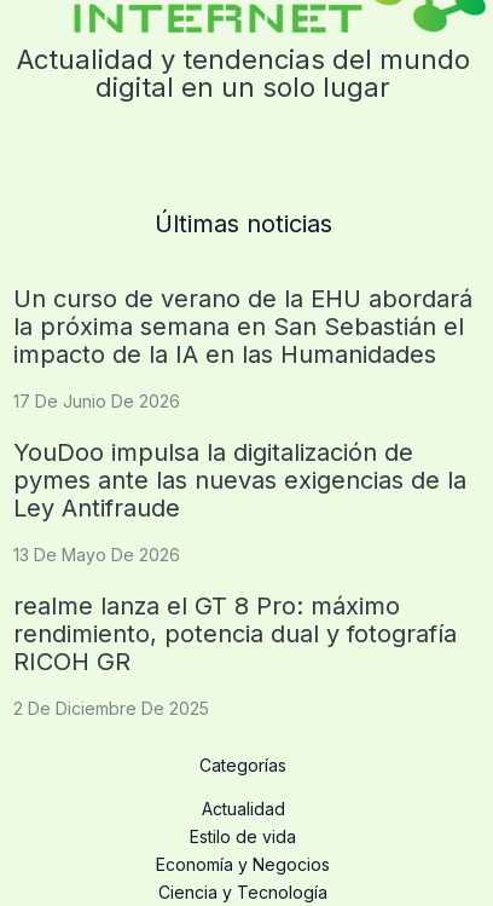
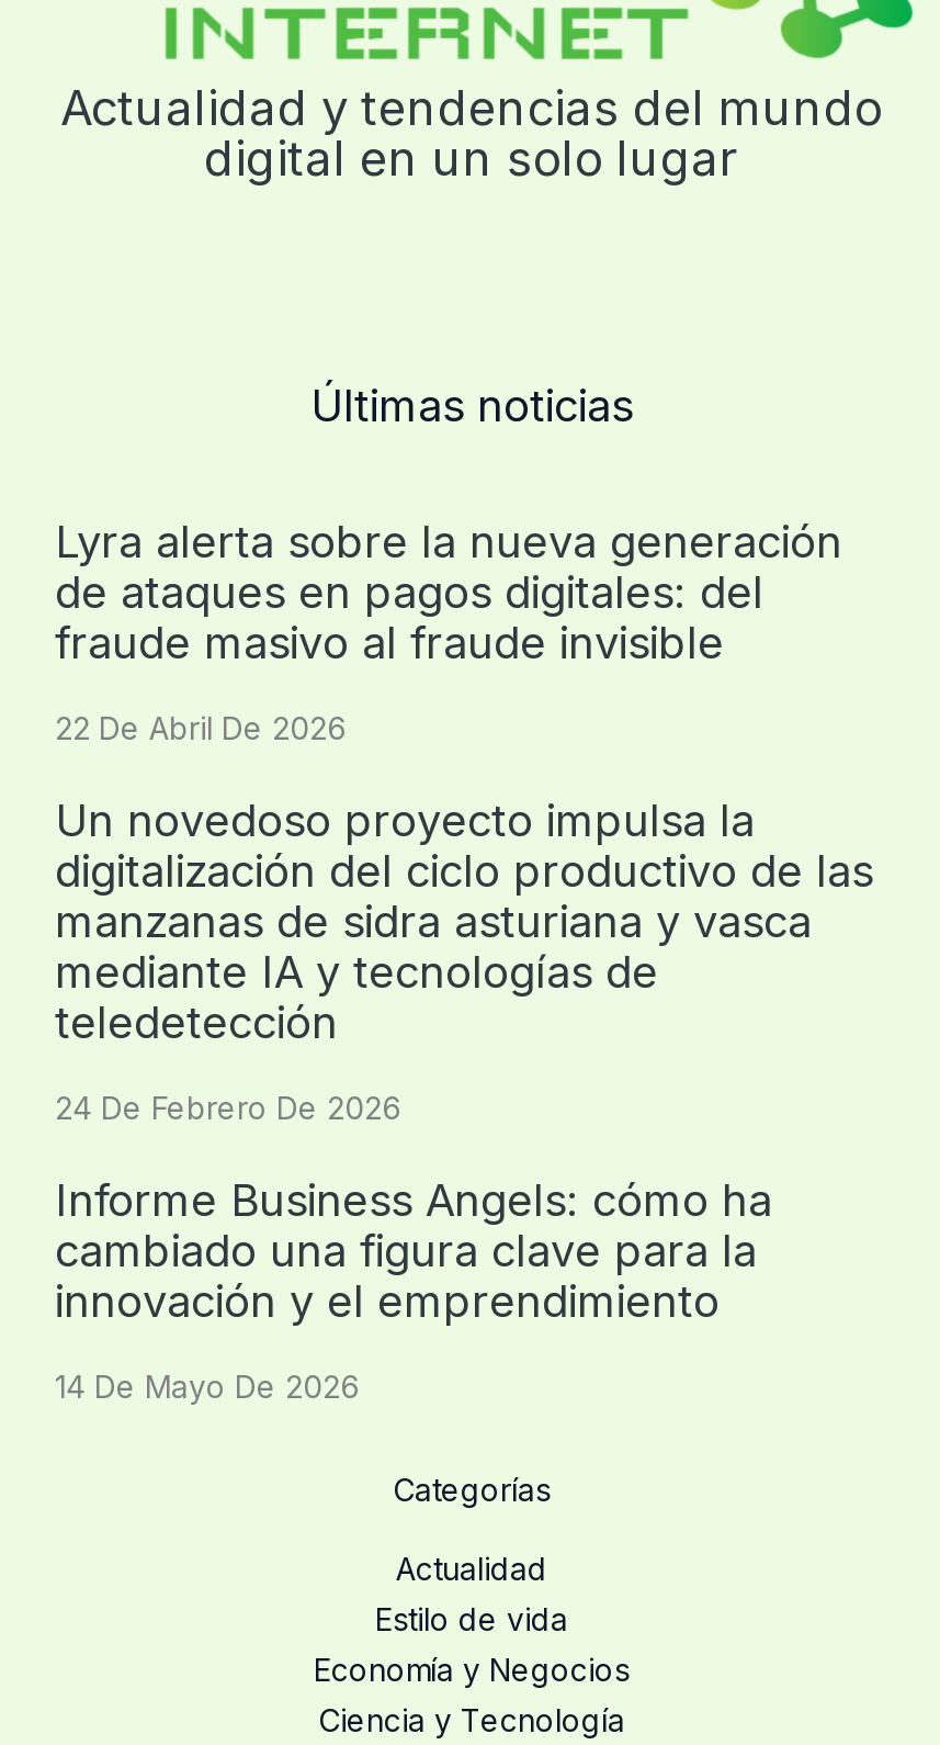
[13,284,472,369] Un curso de verano de la EHU abordará | la próxima semana en San Sebastián el | impacto de la IA en las Humanidades -> [55,515,842,669] Lyra alerta sobre la nueva generación | de ataques en pagos digitales: del | fraude masivo al fraude invisible
[13,390,180,411] 17 De Junio De 2026 -> [55,709,347,746] 22 De Abril De 2026
[13,438,466,522] YouDoo impulsa la digitalización de | pymes ante las nuevas exigencias de la | Ley Antifraude -> [55,794,873,1049] Un novedoso proyecto impulsa la | digitalización del ciclo productivo de las | manzanas de sidra asturiana y vasca | mediante IA y tecnologías de | teledetección
[13,544,180,565] 13 De Mayo De 2026 -> [55,1088,401,1126] 24 De Febrero De 2026
[13,591,457,676] realme lanza el GT 8 Pro: máximo | rendimiento, potencia dual y fotografía | RICOH GR -> [55,1174,772,1328] Informe Business Angels: cómo ha | cambiado una figura clave para la | innovación y el emprendimiento
[13,698,209,718] 2 De Diciembre De 2025 -> [55,1367,360,1404] 14 De Mayo De 2026

